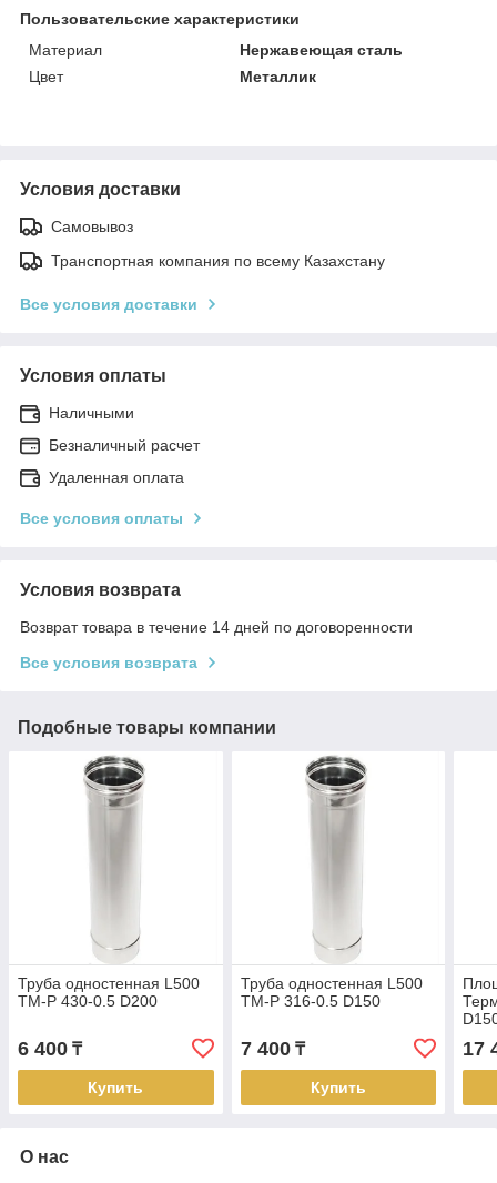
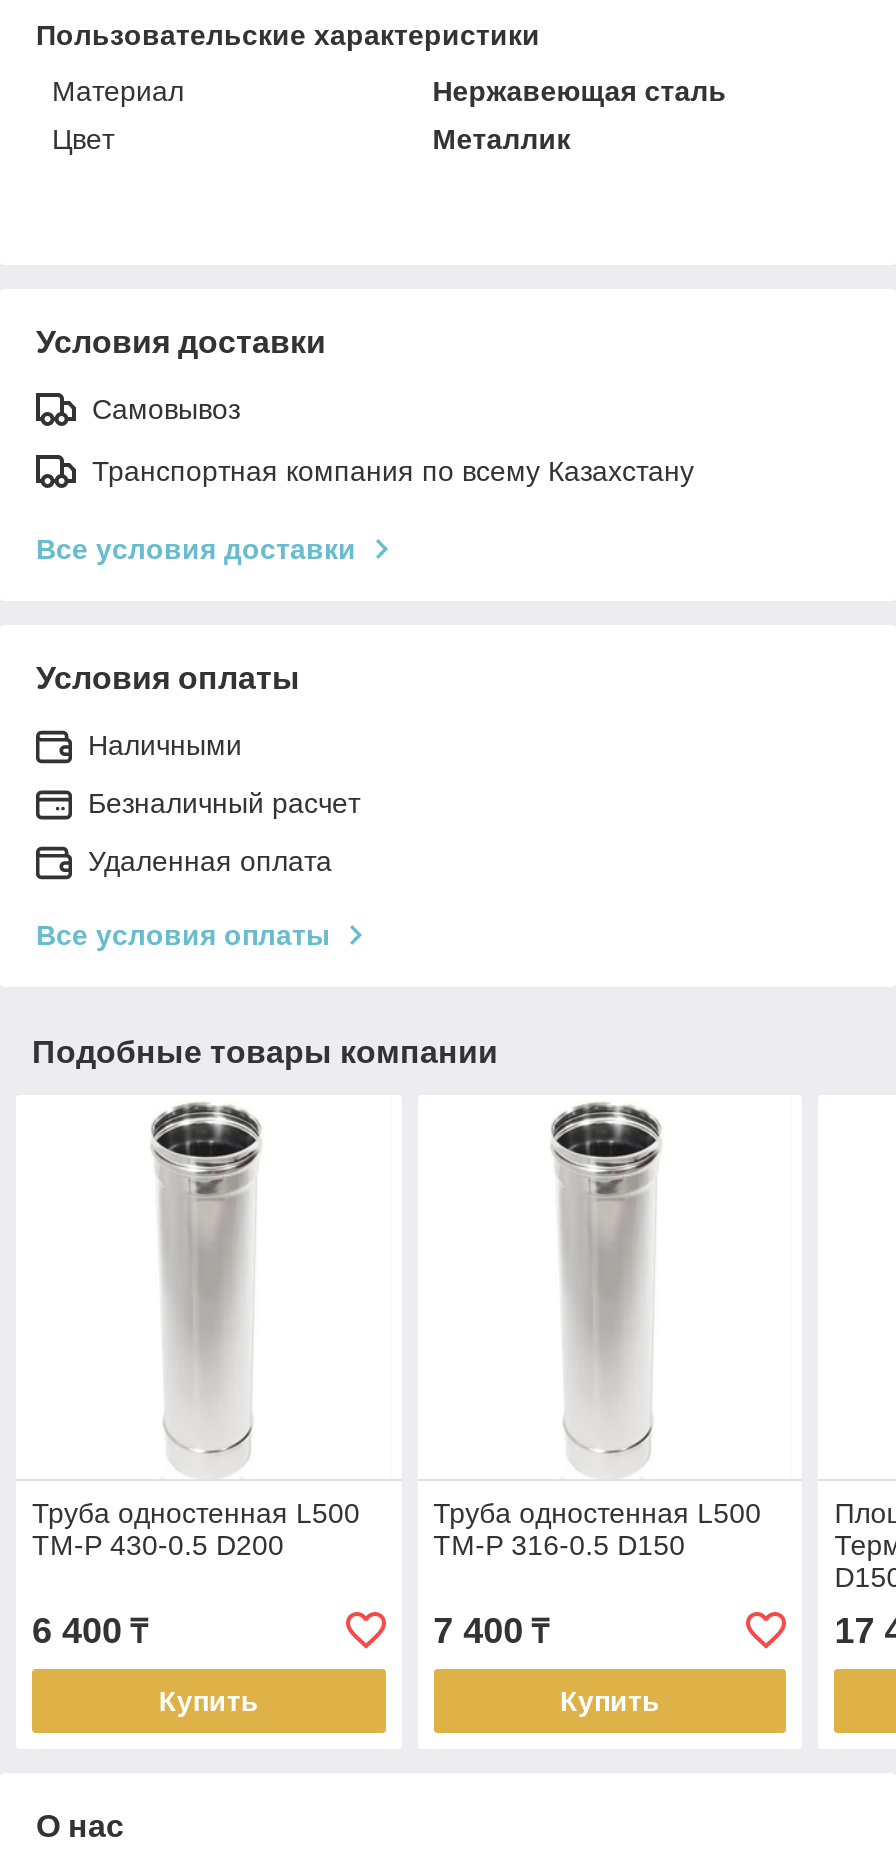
[20,580,413,671] Условия возврата | Возврат товара в течение 14 дней по договоренности | Все условия возврата -> none

